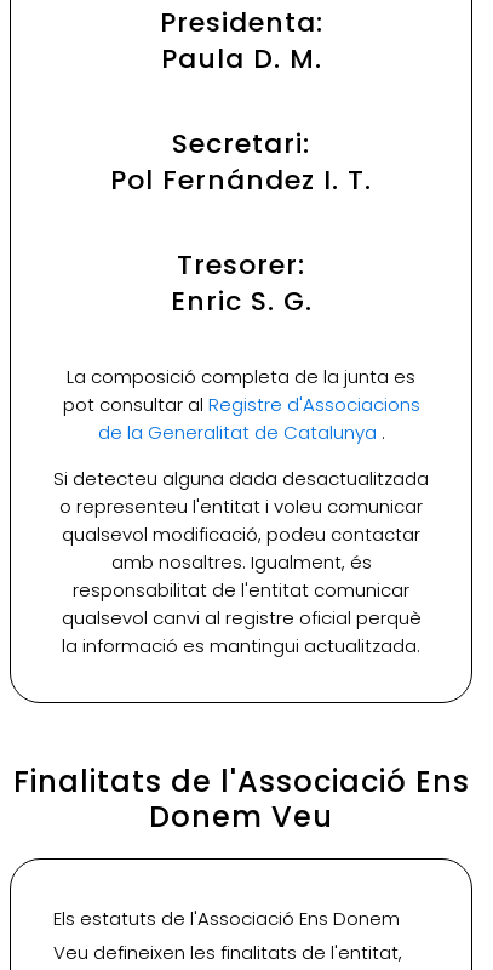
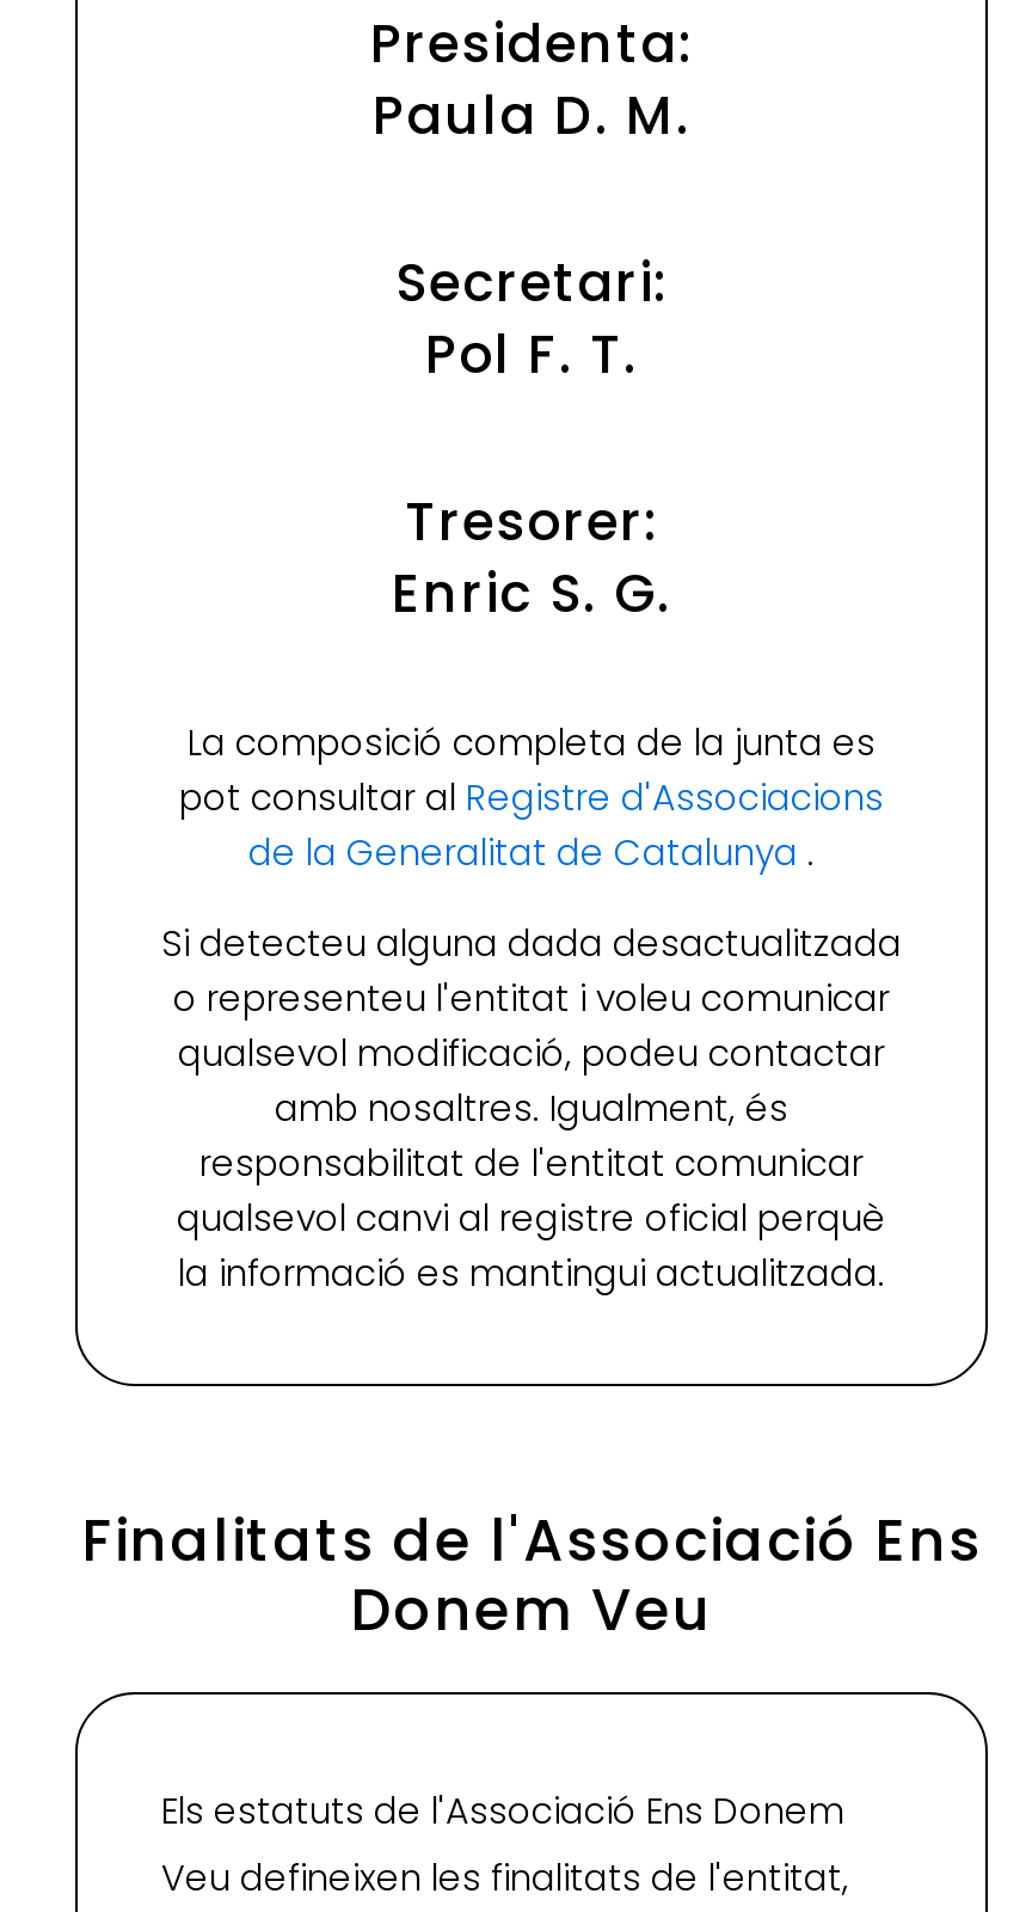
[110,161,372,199] Pol Fernández I. T. -> [425,318,638,392] Pol F. T.

